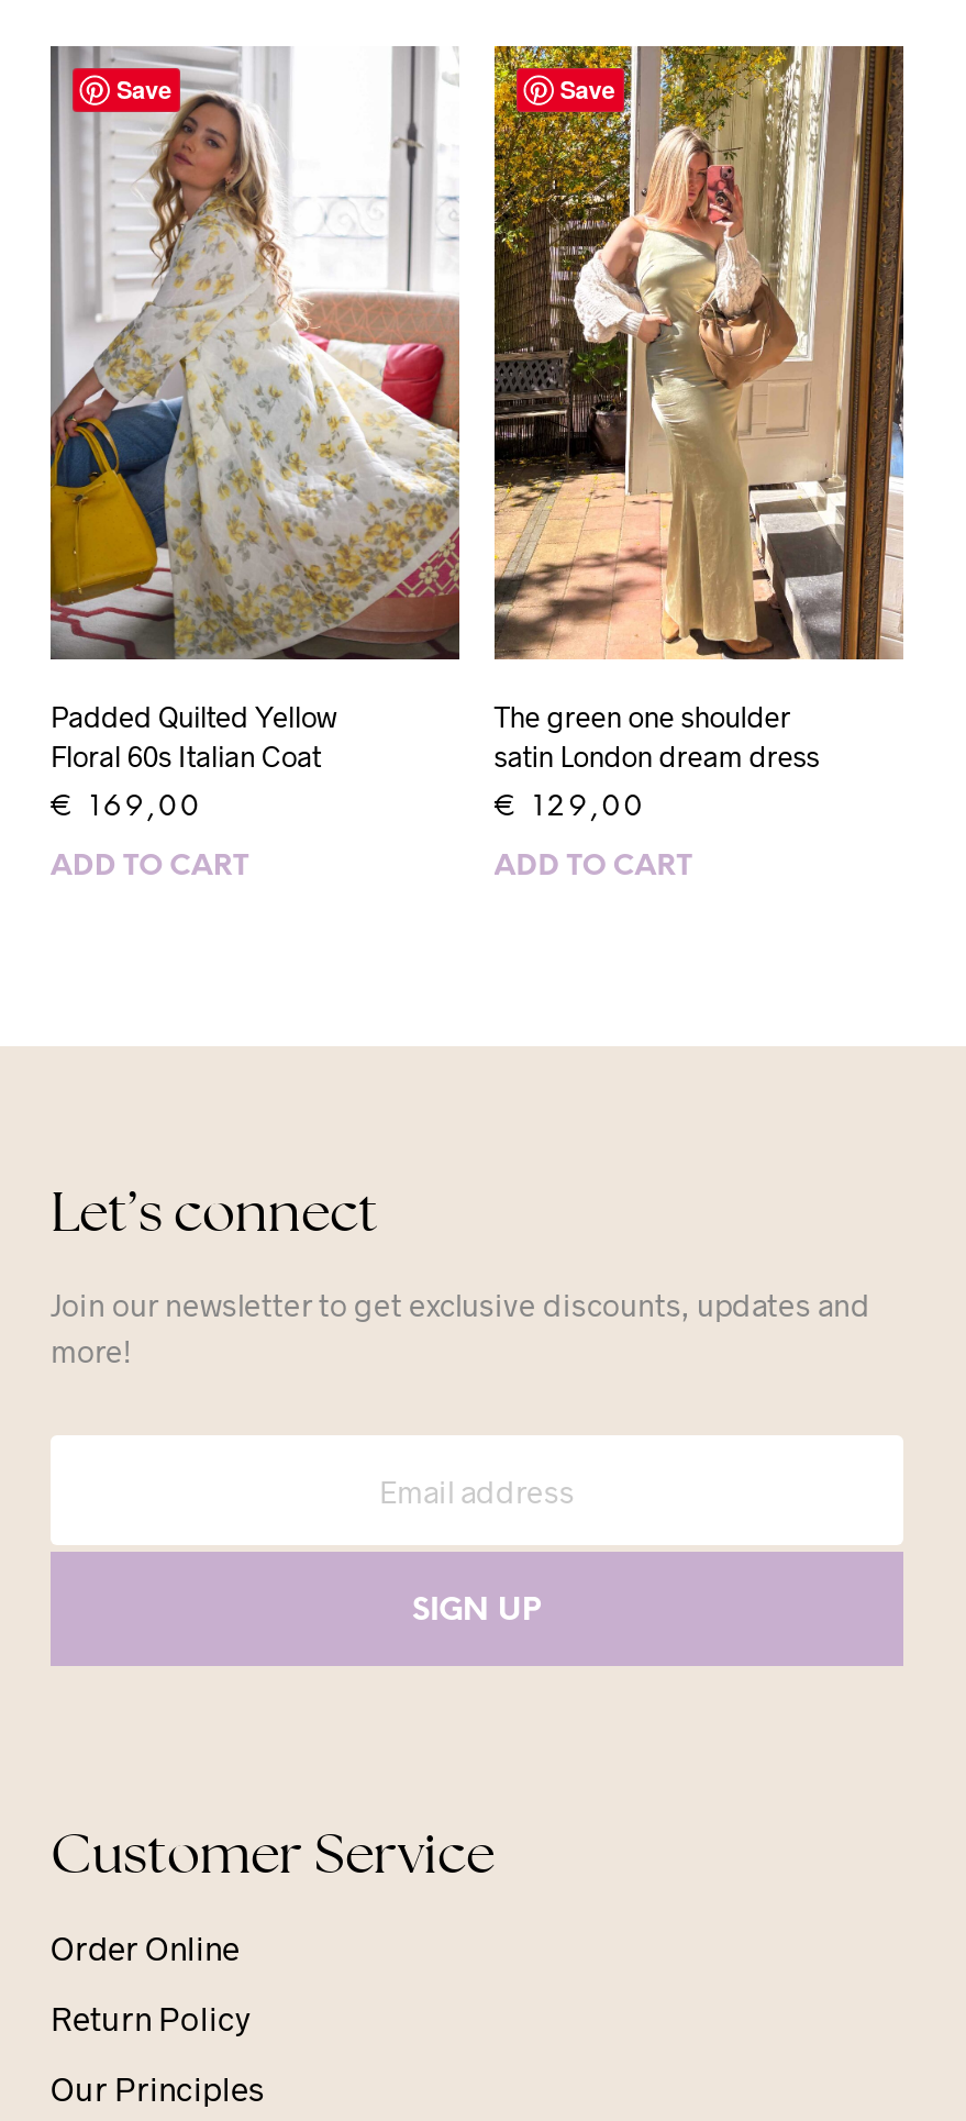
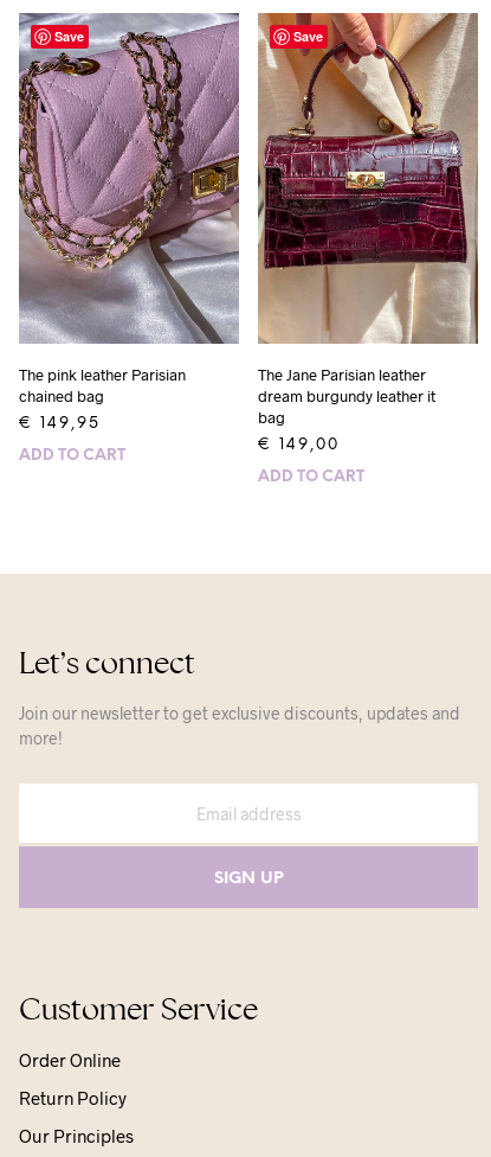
[48,46,462,774] [image] | Padded Quilted Yellow | Floral 60s Italian Coat -> [18,12,240,406] [image] | The pink leather Parisian | chained bag
[492,44,906,775] [image] | The green one shoulder | satin London dream dress -> [257,12,479,427] [image] | The Jane Parisian leather | dream burgundy leather it | bag
[51,793,202,822] €169,00 -> [19,417,101,432] €149,95
[494,794,646,823] €129,00 -> [258,438,339,453] €149,00

